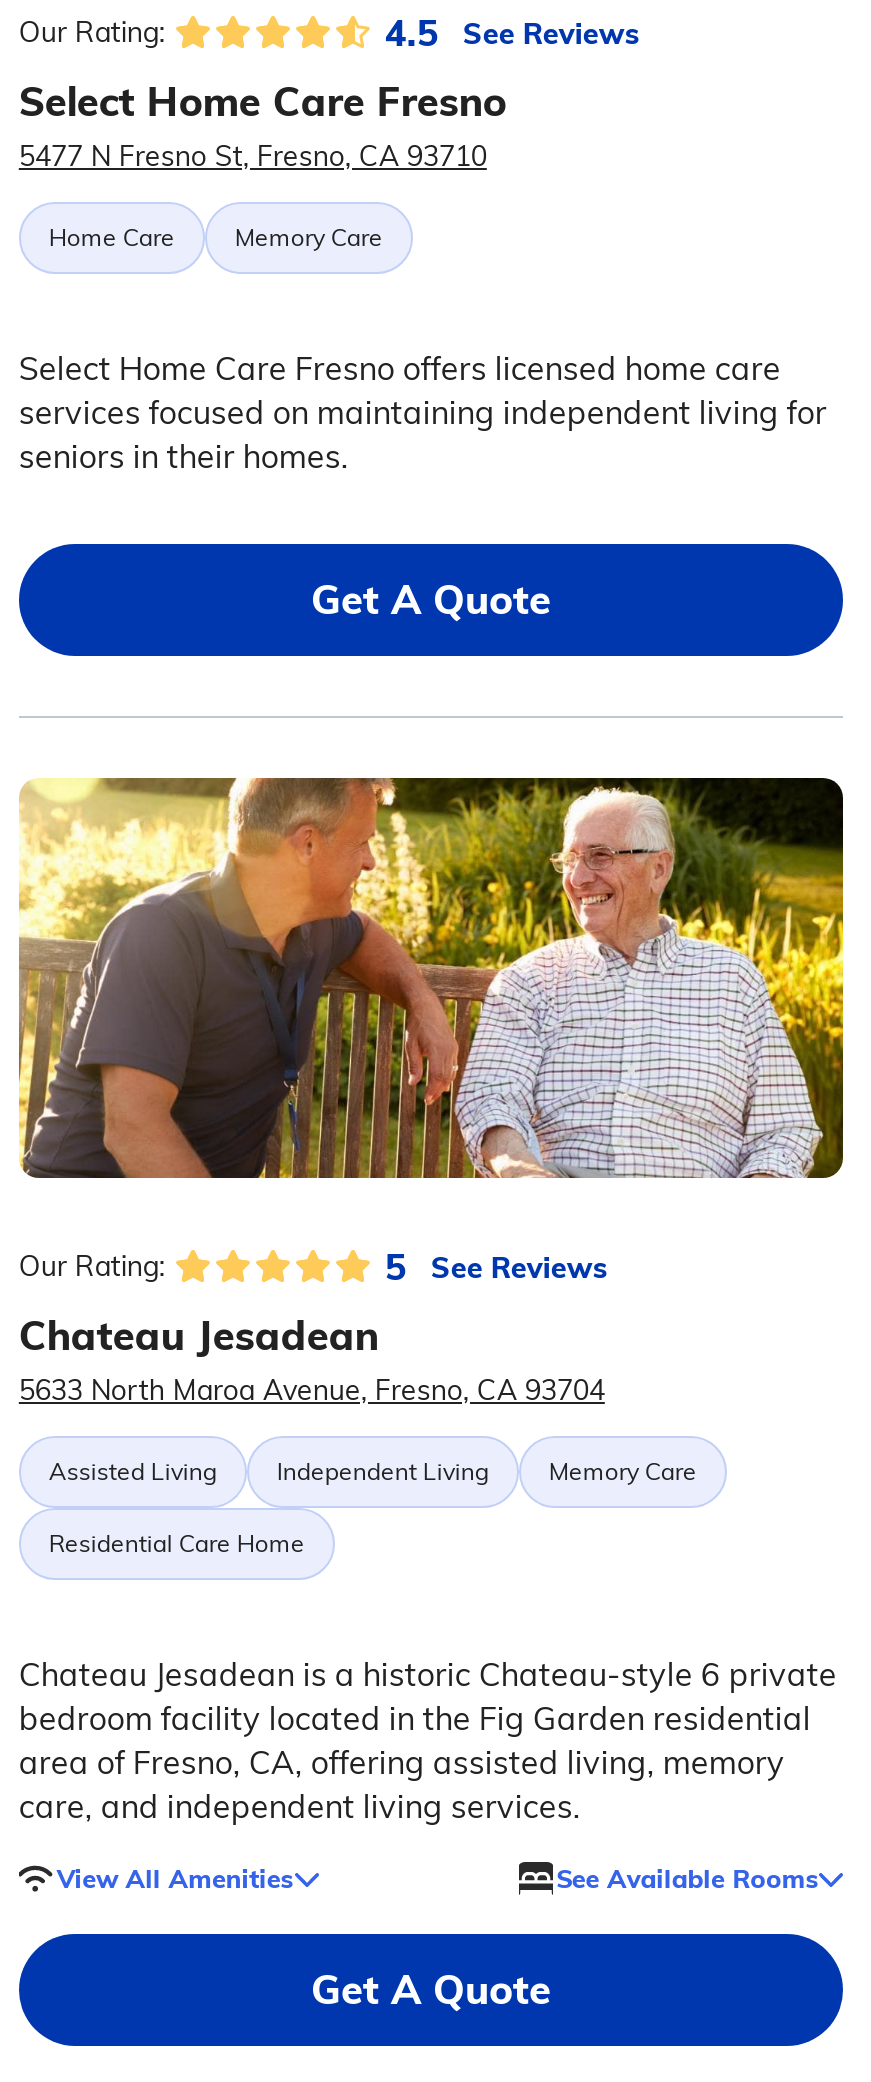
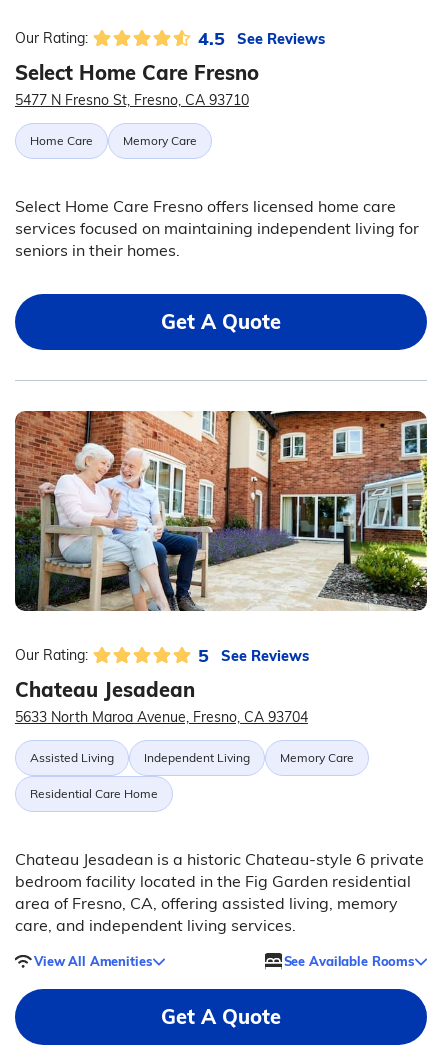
[17,776,845,1180] [image] -> [14,410,428,612] [image]

